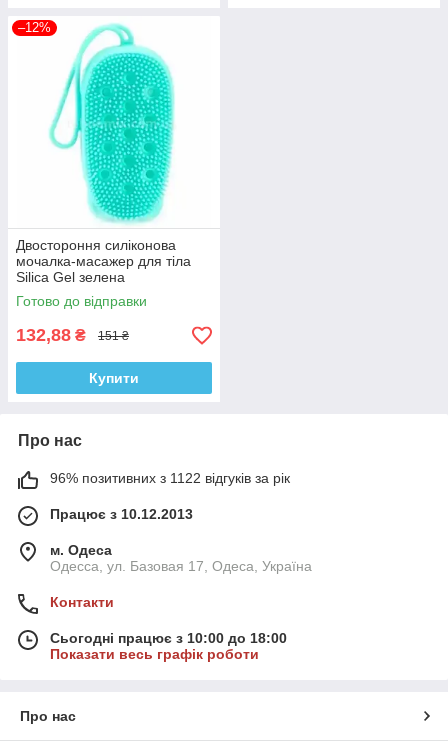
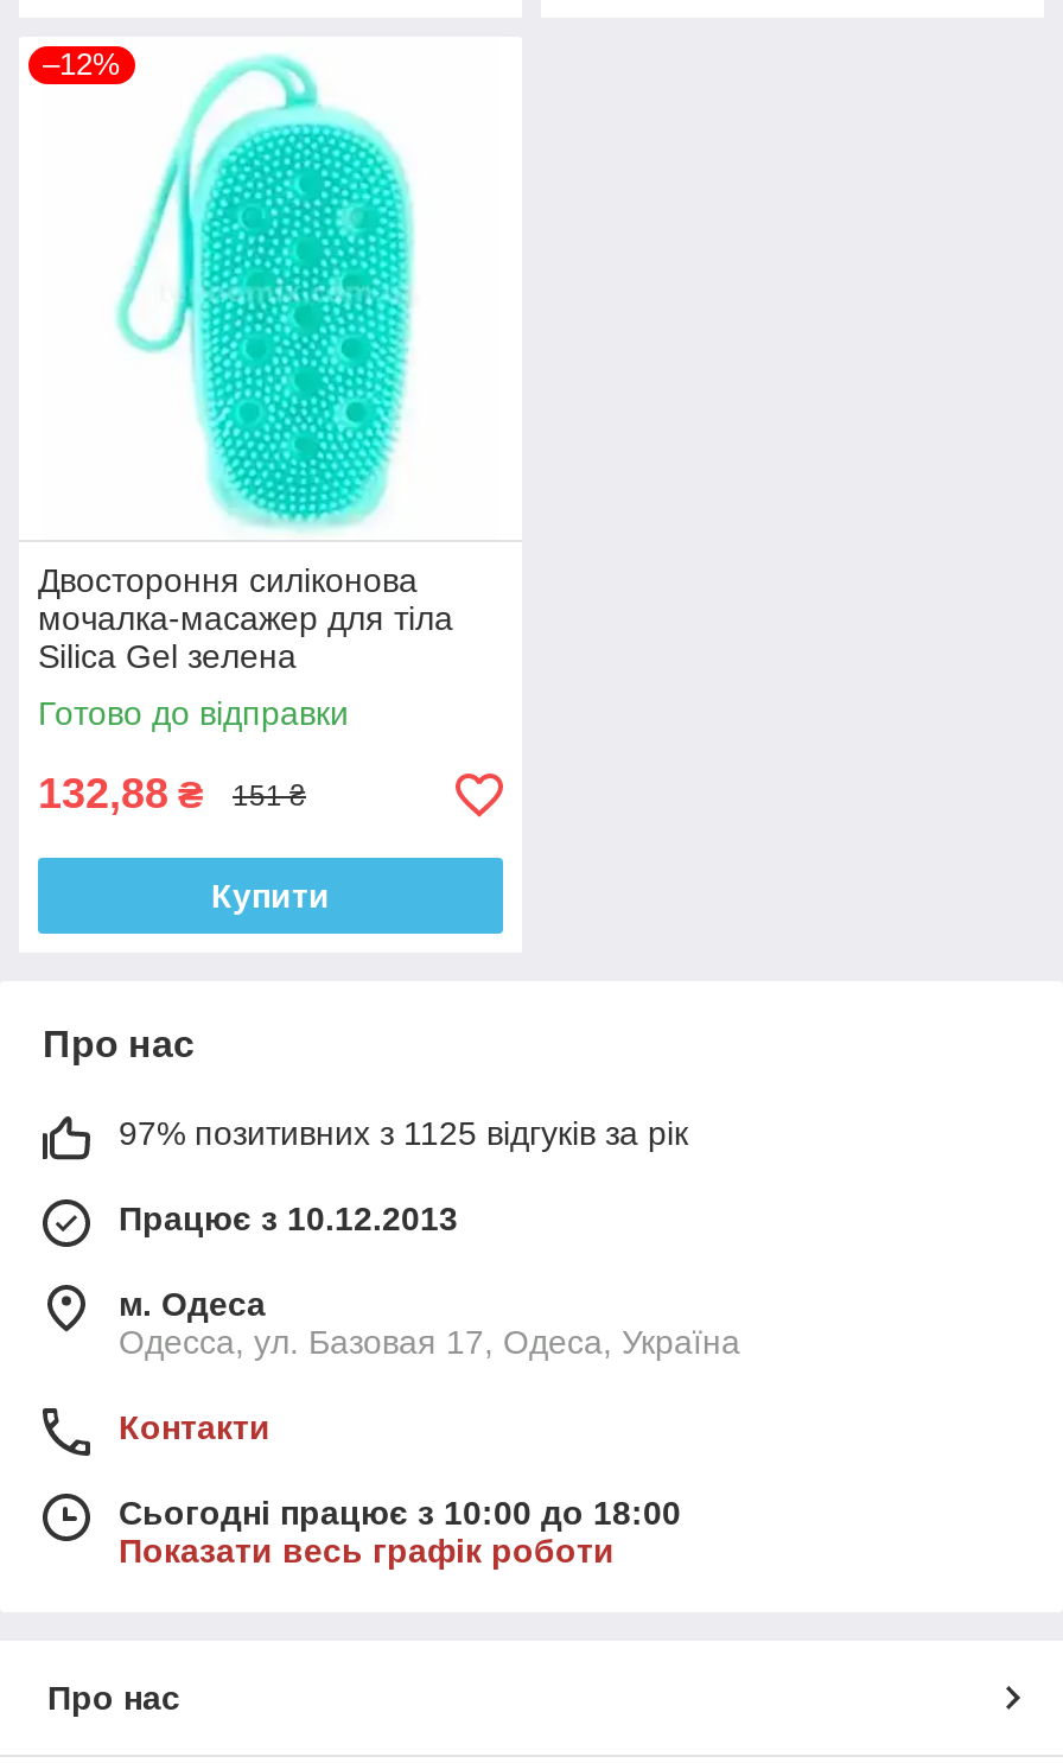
[50,470,290,486] 96% позитивних з 1122 відгуків за рік -> [119,1115,688,1153] 97% позитивних з 1125 відгуків за рік

